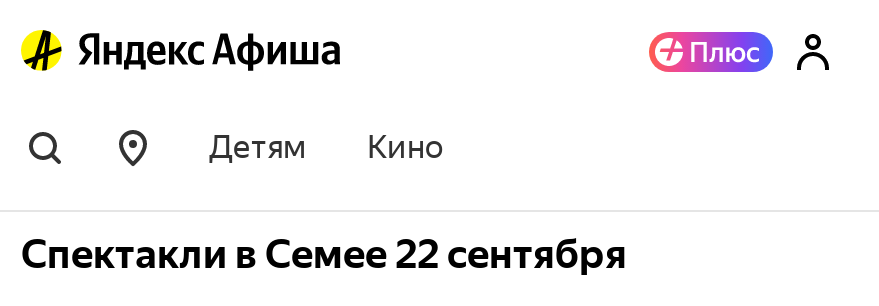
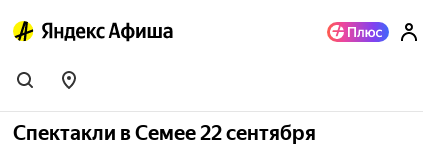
[209,128,443,166] Детям | Кино -> none

